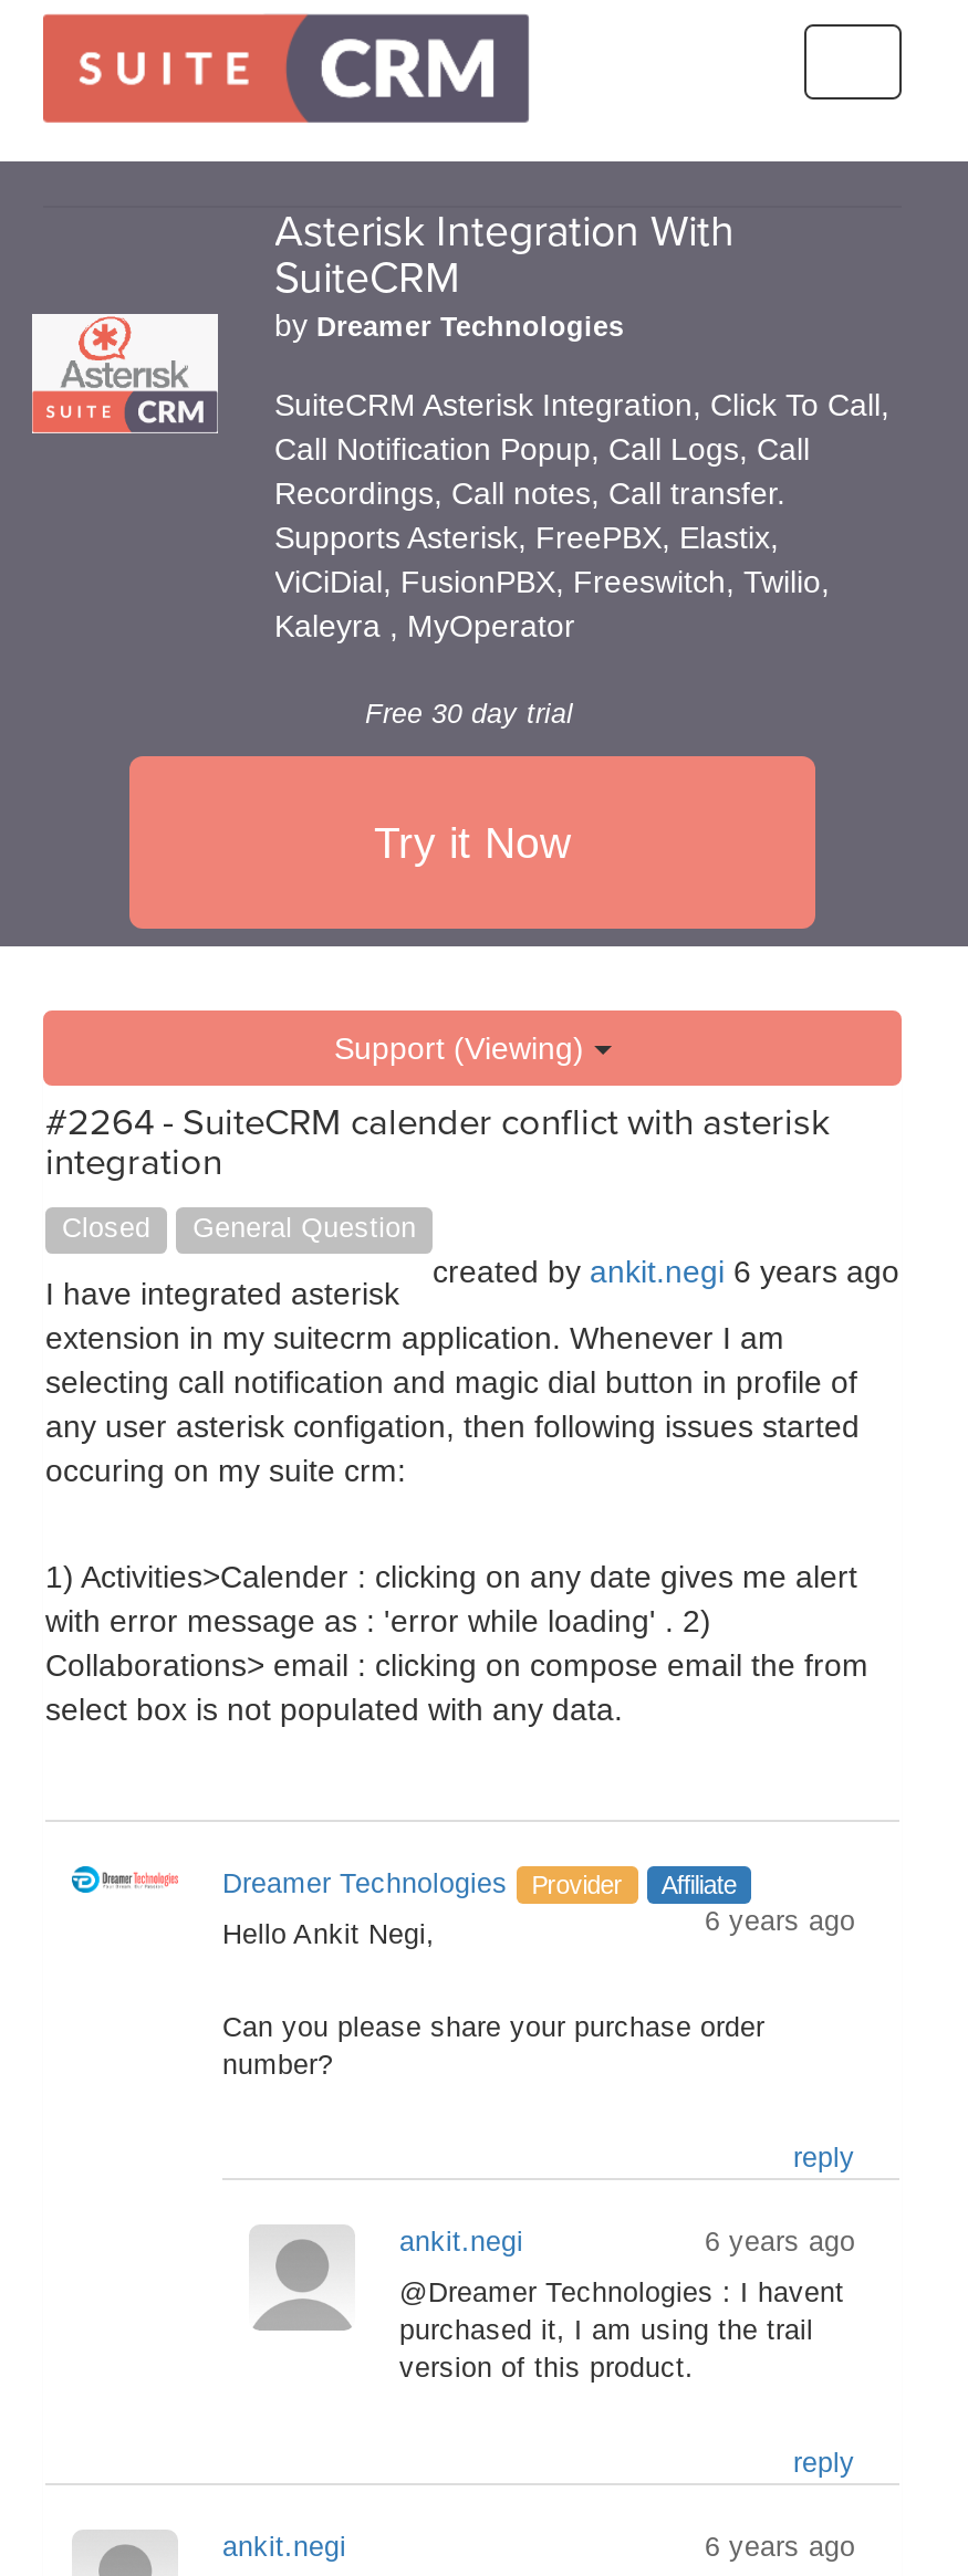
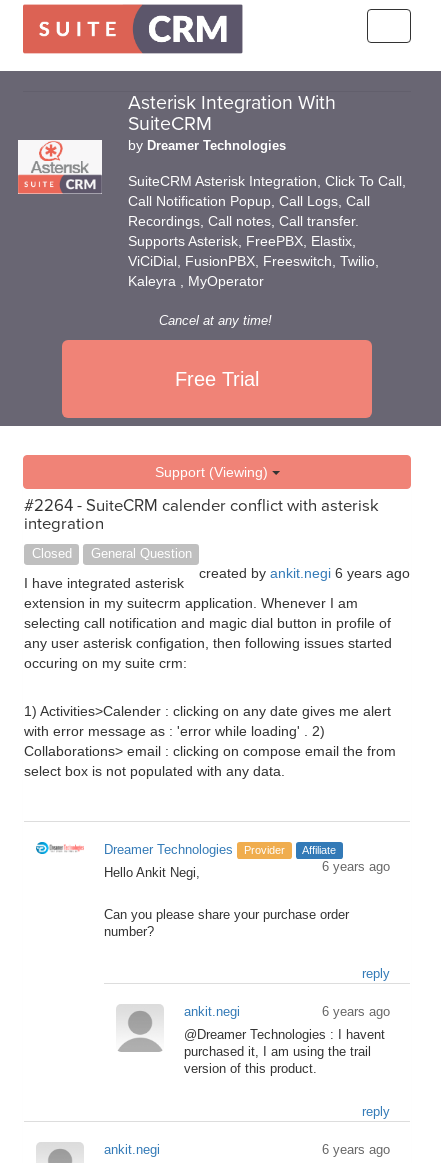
[365,699,573,730] Free 30 day trial -> [159,314,272,328] Cancel at any time!
[374,818,571,867] Try it Now -> [175,368,259,390] Free Trial

